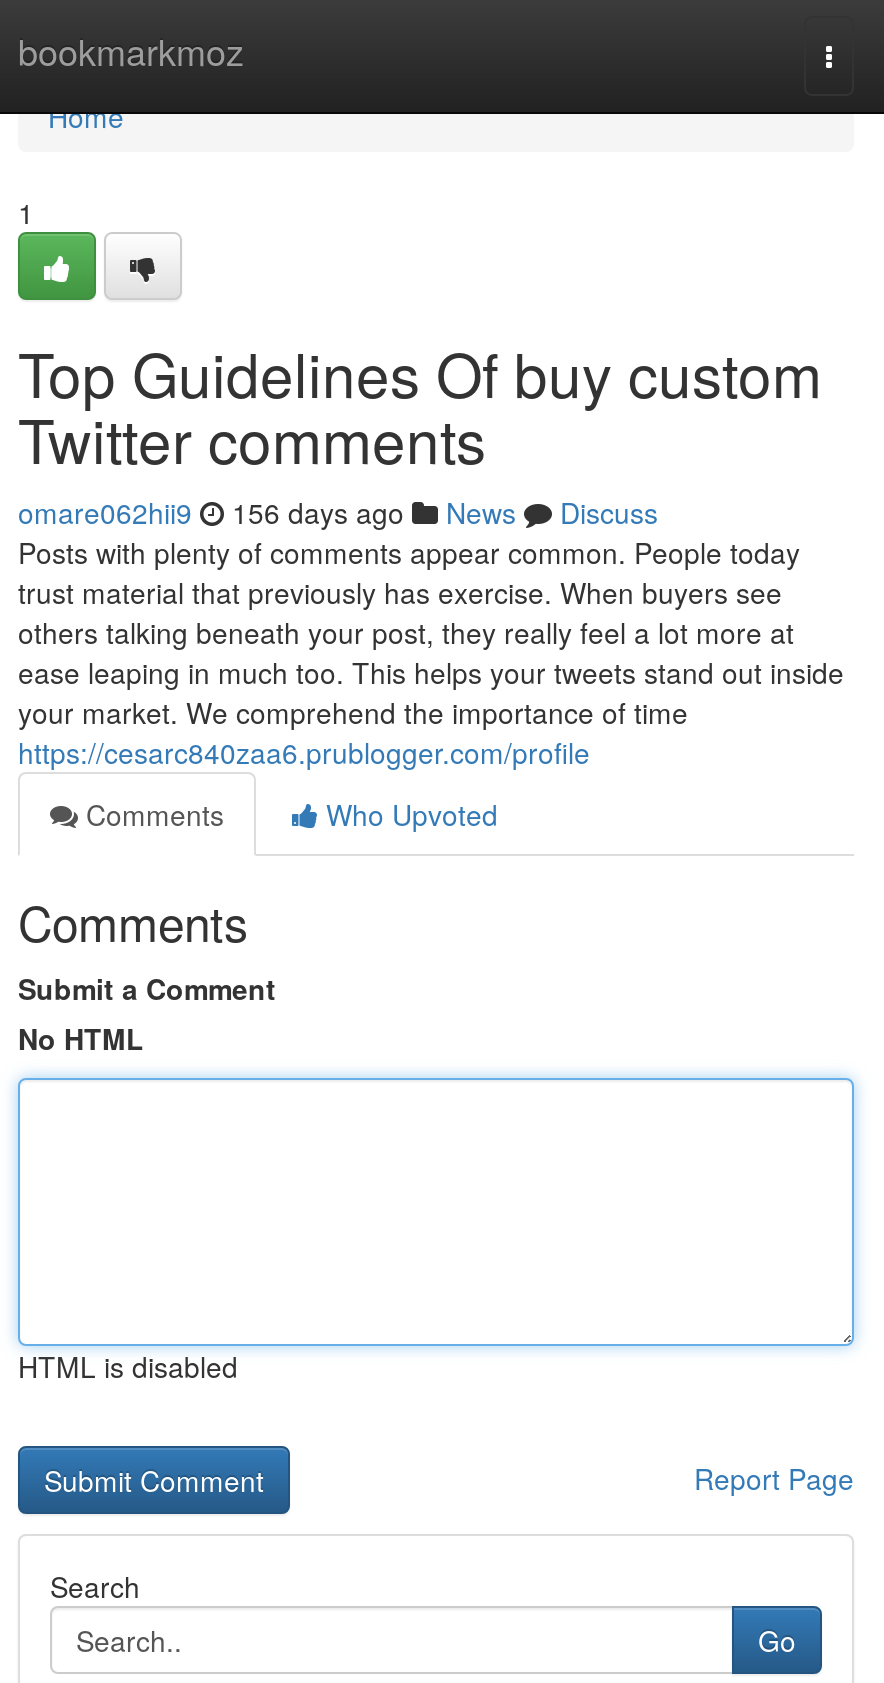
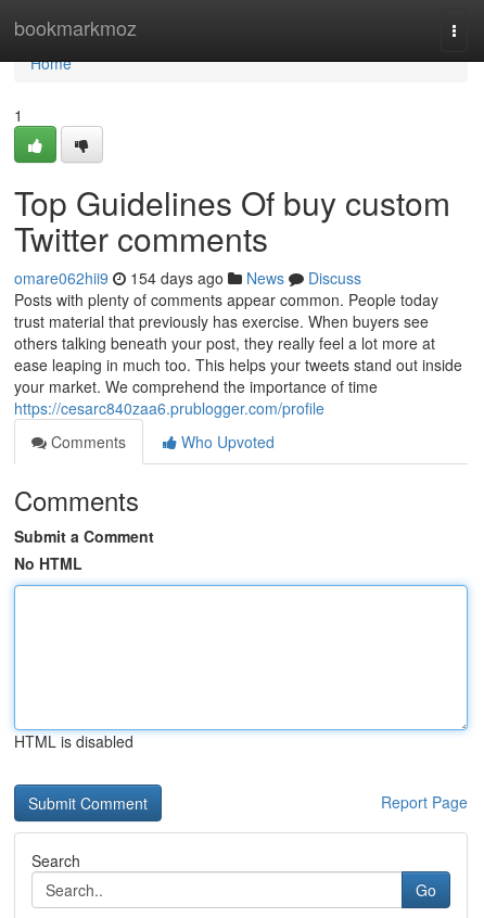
[18,492,658,532] omare062hii9 156 days ago News Discuss -> [14,267,361,289] omare062hii9 154 days ago News Discuss

